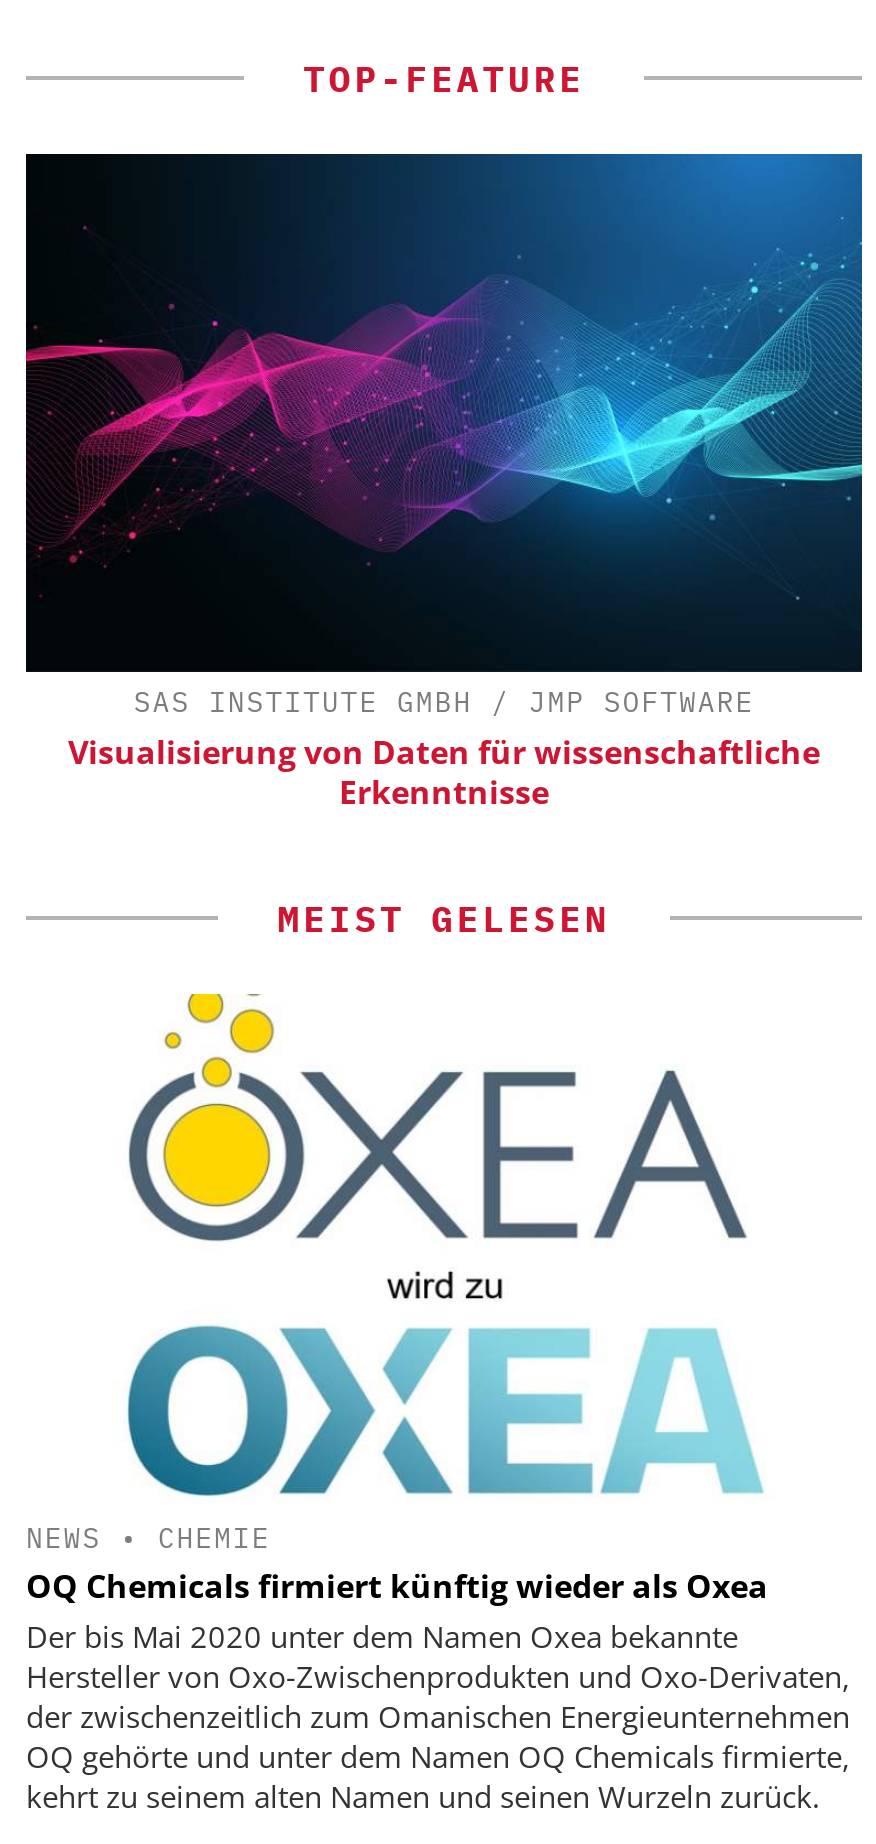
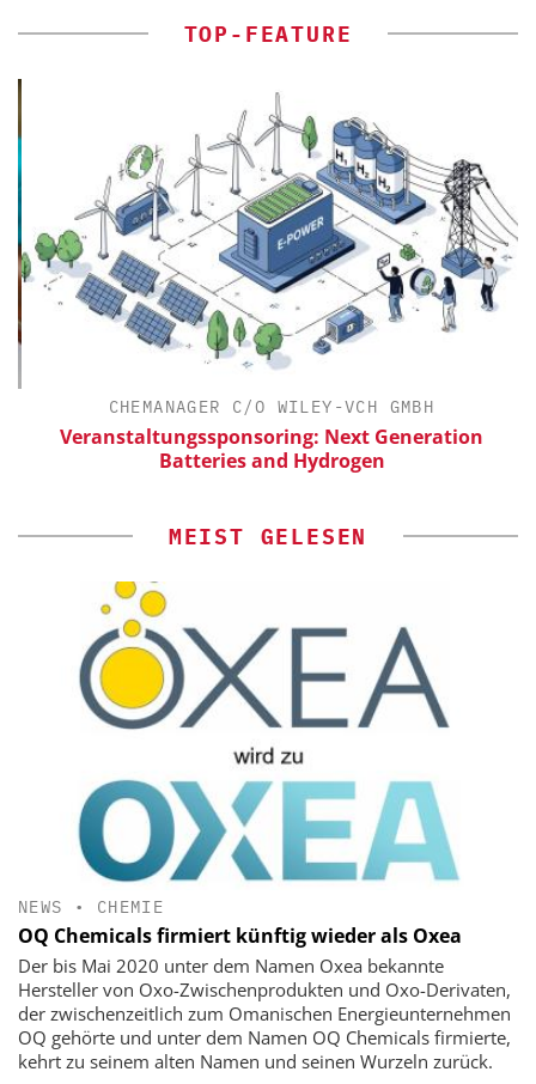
[24,152,864,813] [image] | SAS INSTITUTE GMBH / JMP SOFTWARE | Visualisierung von Daten für wissenschaftliche | Erkenntnisse -> [17,78,518,473] [image] | CHEMANAGER C/O WILEY-VCH GMBH | Veranstaltungssponsoring: Next Generation | Batteries and Hydrogen

